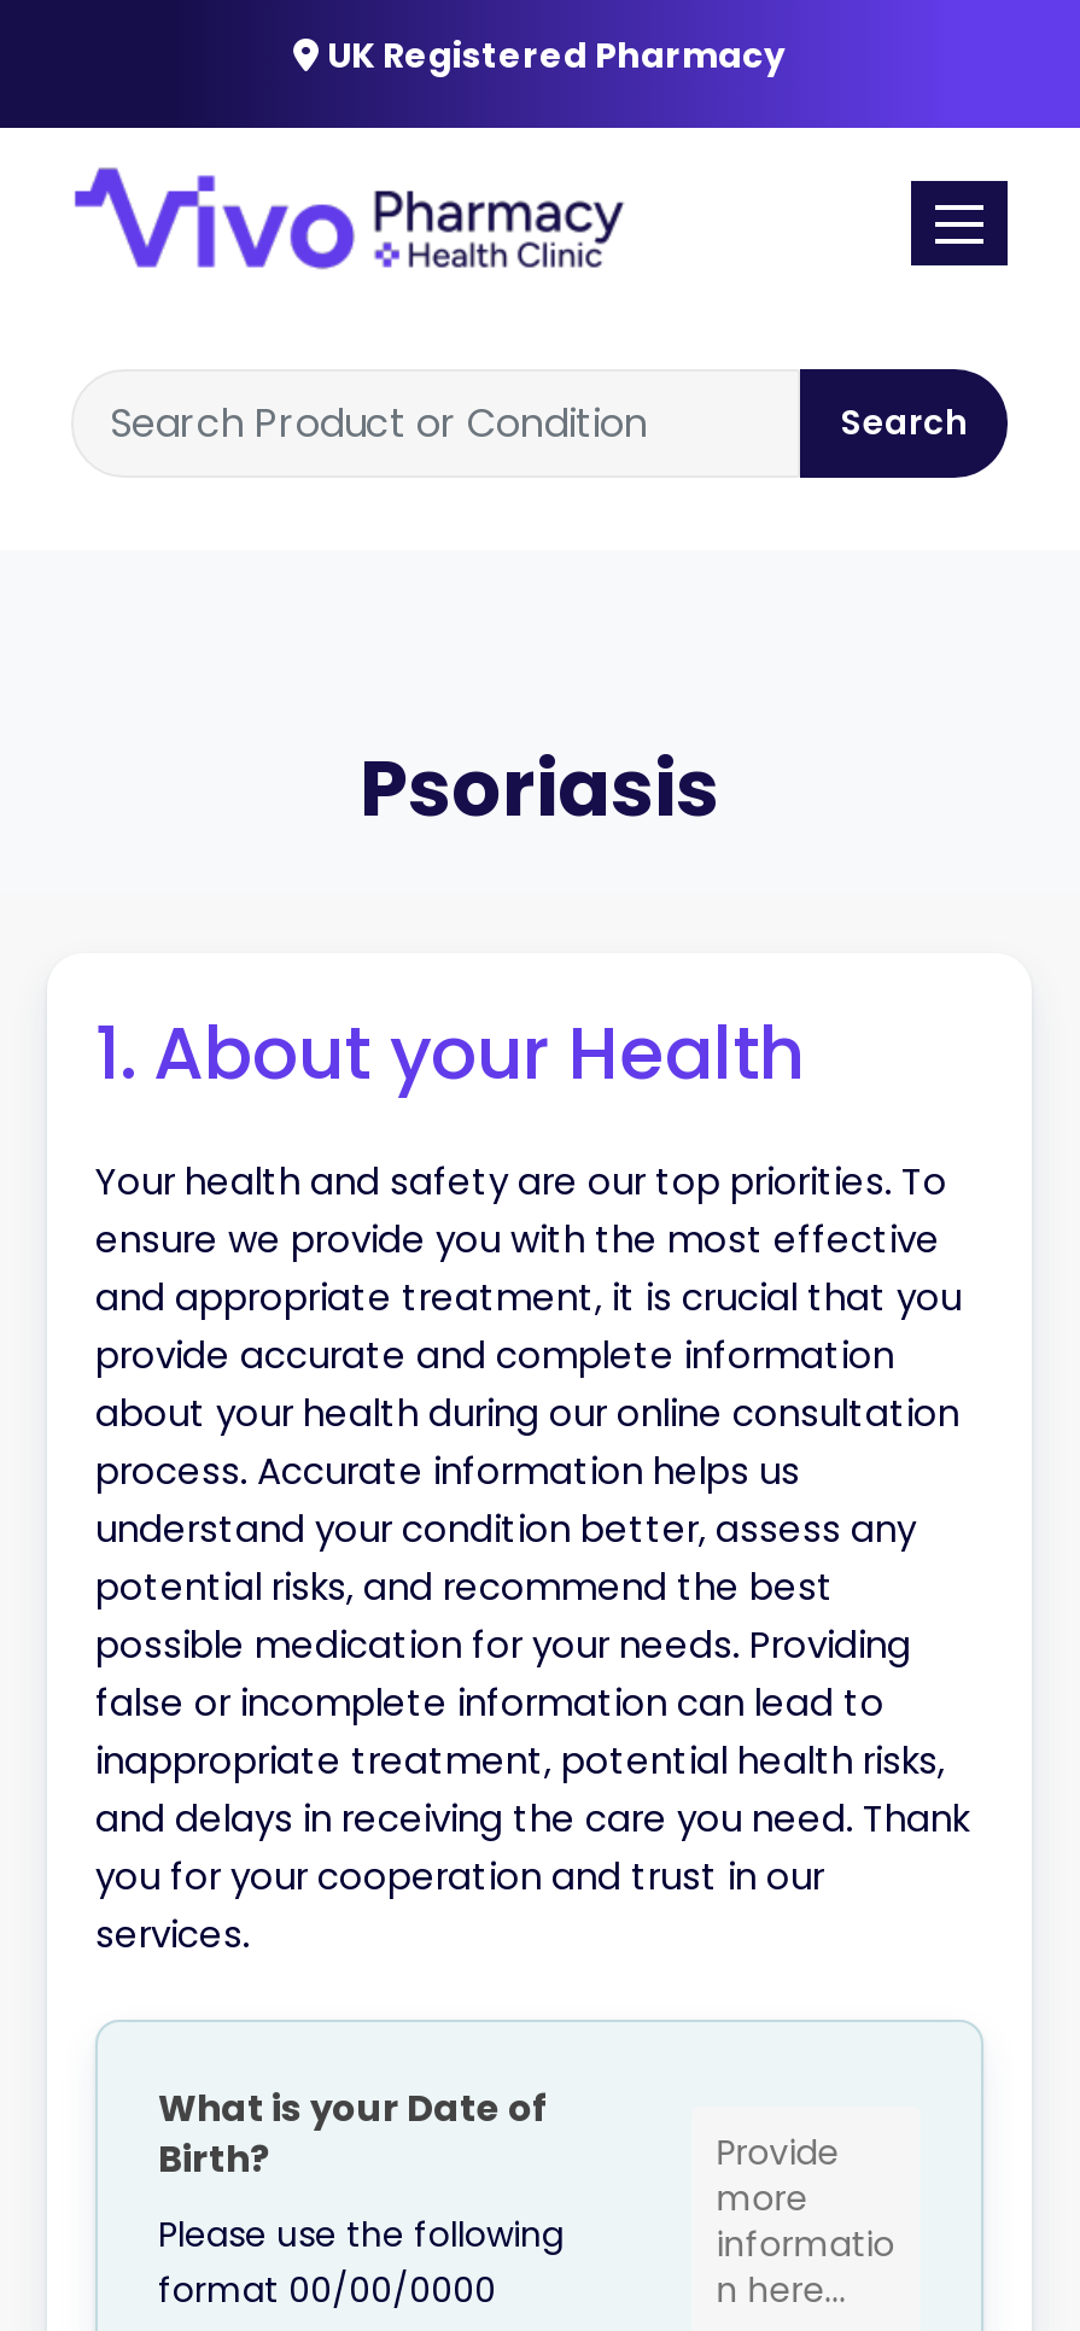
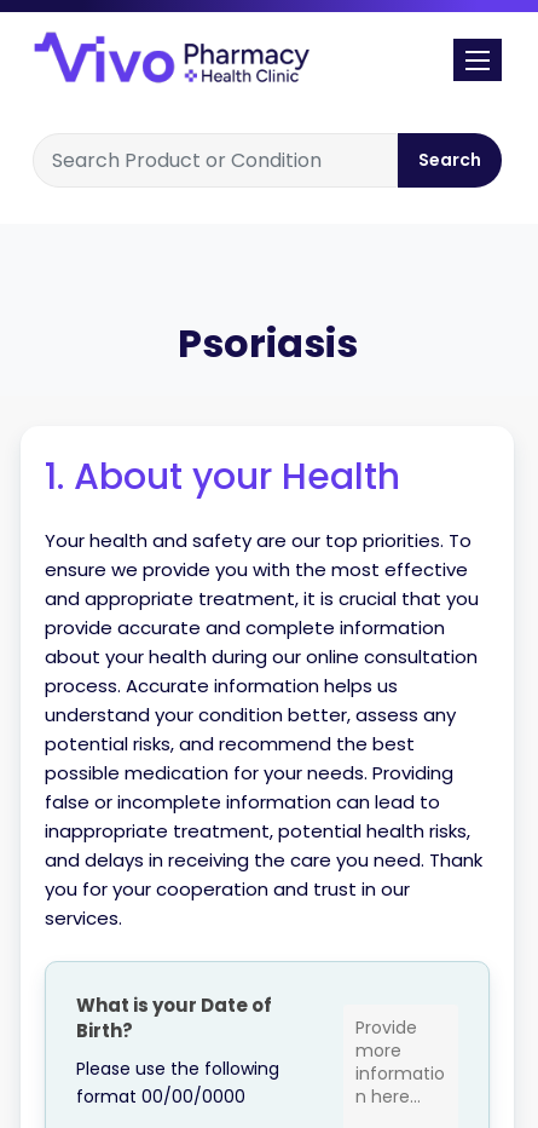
[320,31,786,80] UK Registered Pharmacy -> none

